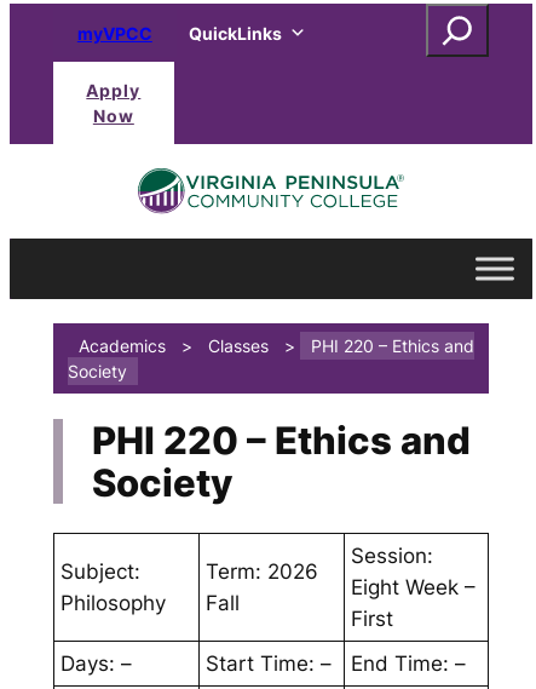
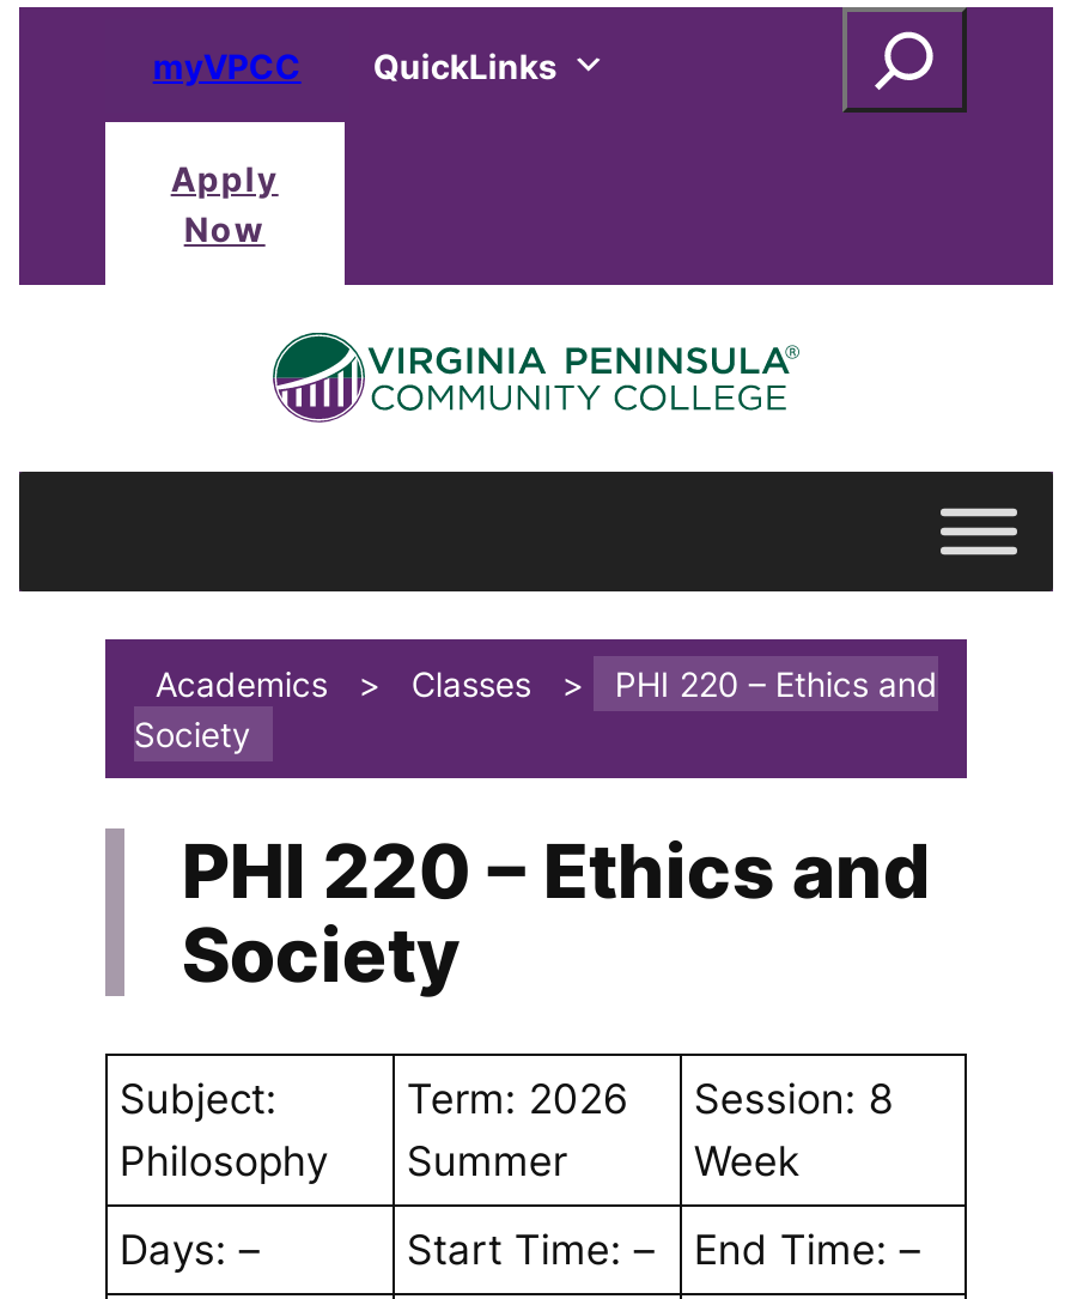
[351,544,475,631] Session: | Eight Week – | First -> [694,1076,892,1186] Session: 8 | Week
[205,591,239,615] Fall -> [406,1138,567,1186] Summer

